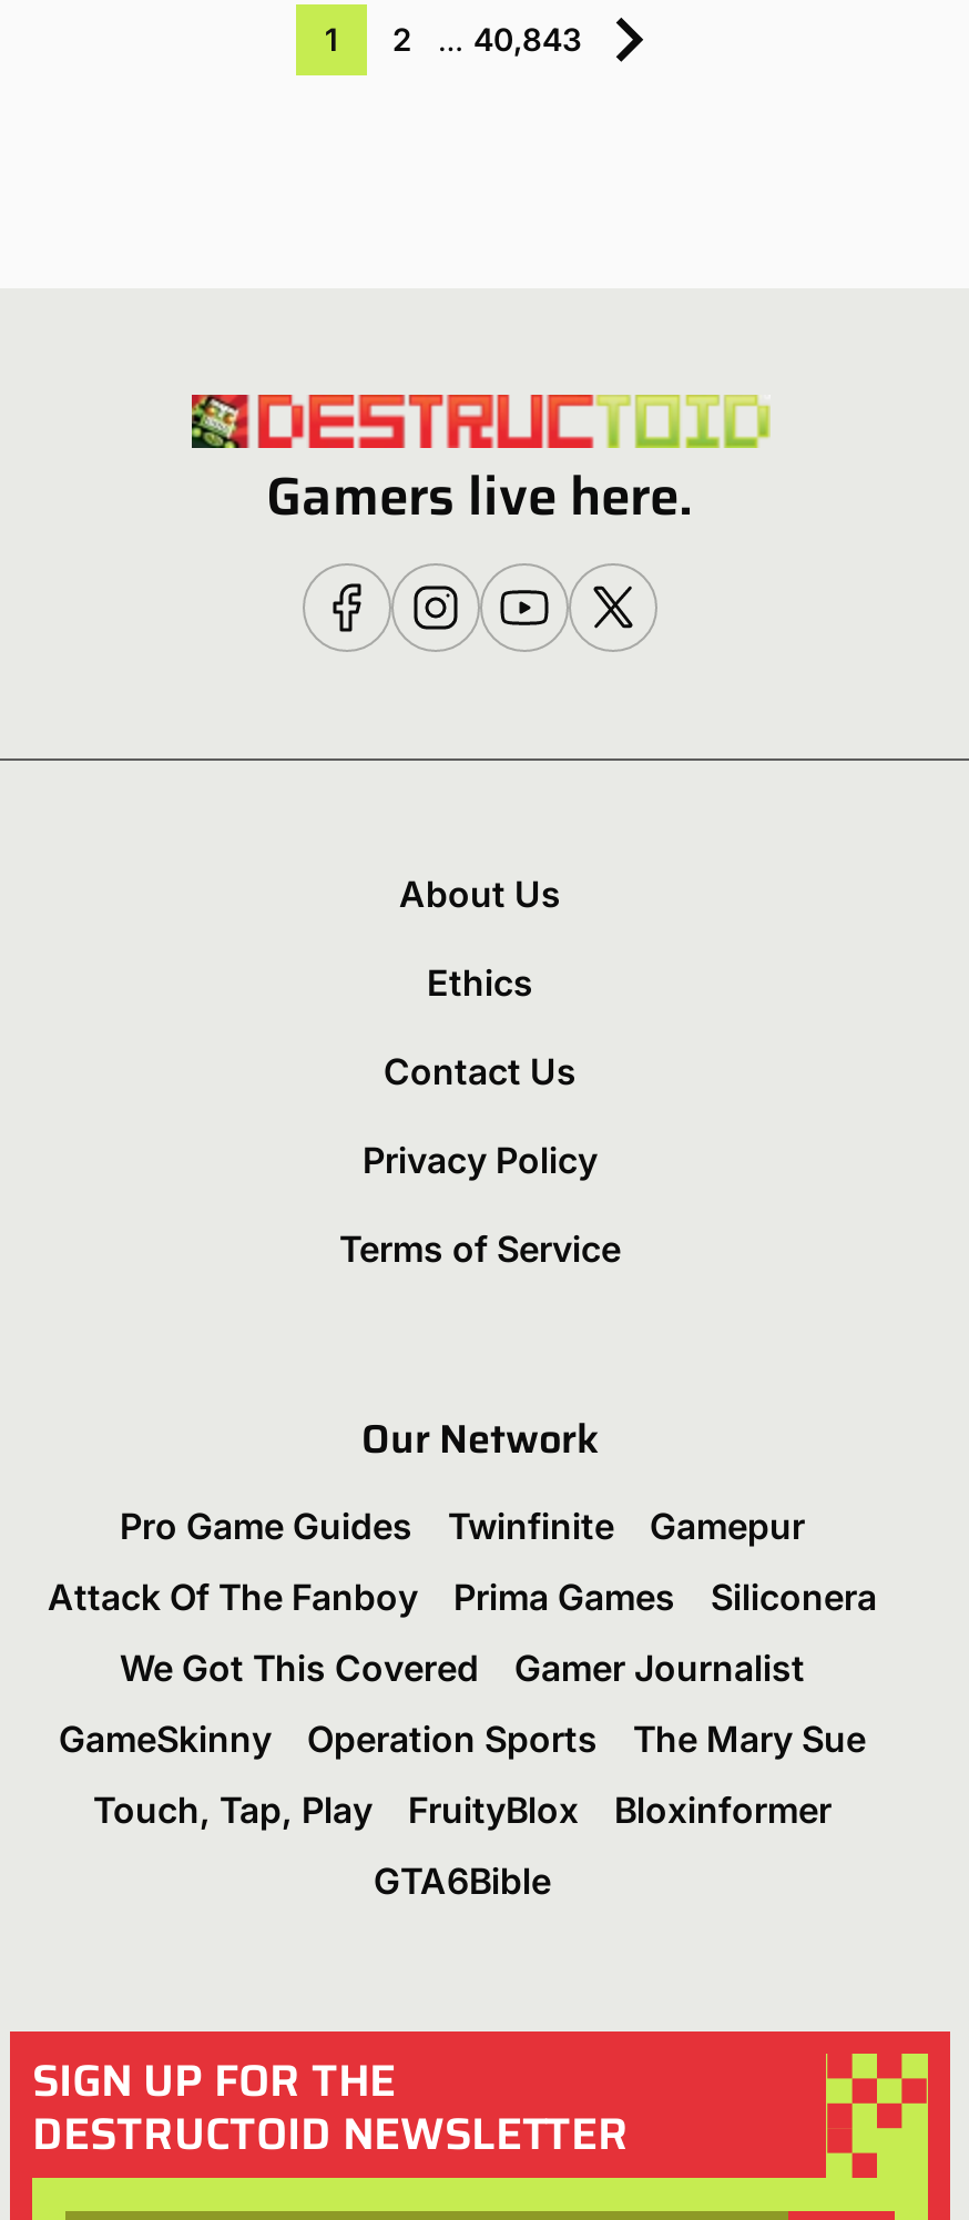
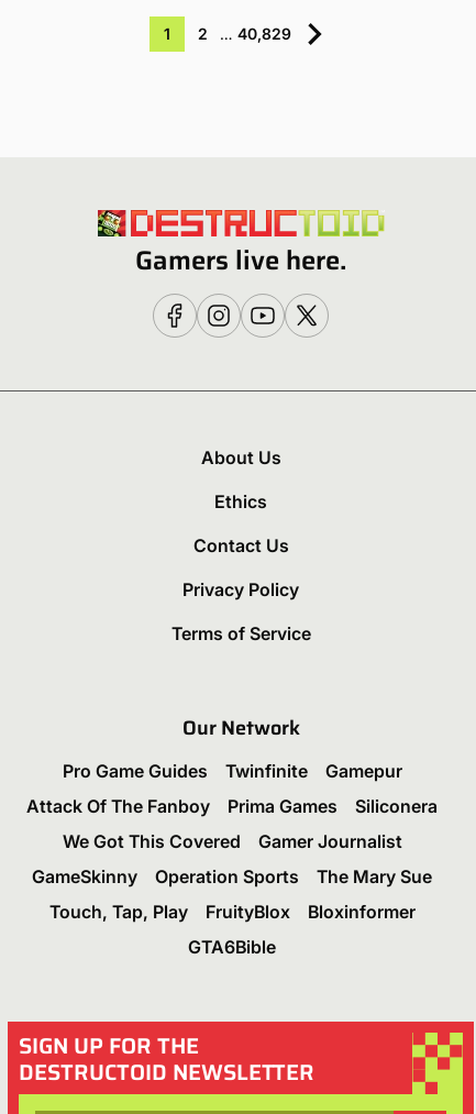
[325,21,582,59] 1 2 … 40,843 -> [164,25,291,43] 1 2 … 40,829

